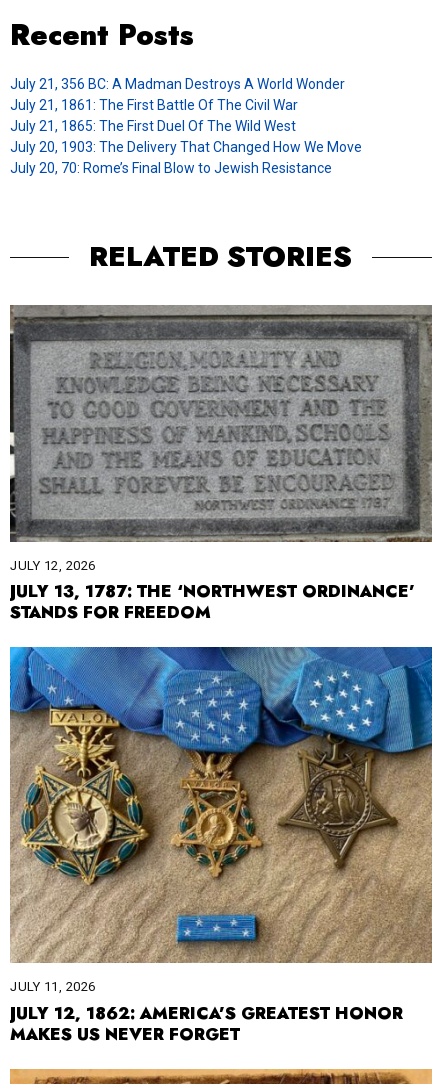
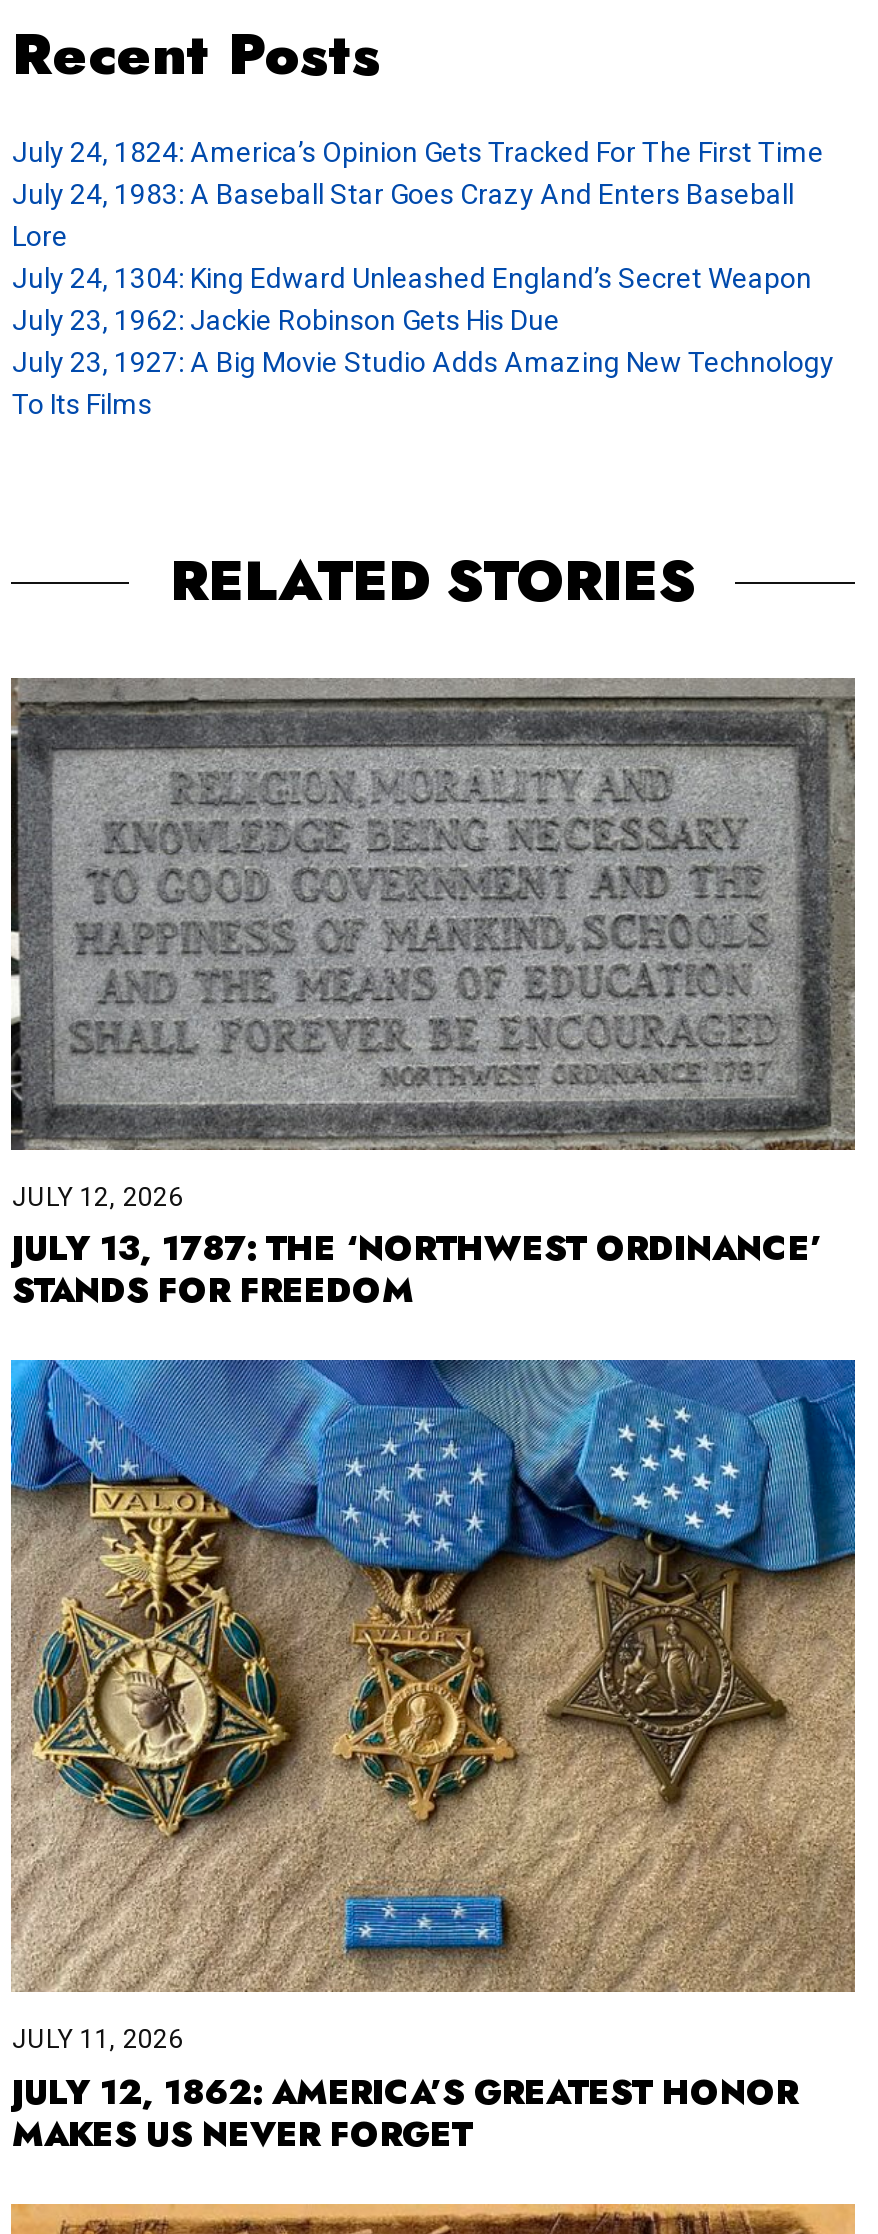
[10,76,362,176] July 21, 356 BC: A Madman Destroys A World Wonder | July 21, 1861: The First Battle Of The Civil War | July 21, 1865: The First Duel Of The Wild West | July 20, 1903: The Delivery That Changed How We Move | July 20, 70: Rome’s Final Blow to Jewish Resistance -> [12,136,834,420] July 24, 1824: America’s Opinion Gets Tracked For The First Time | July 24, 1983: A Baseball Star Goes Crazy And Enters Baseball | Lore | July 24, 1304: King Edward Unleashed England’s Secret Weapon | July 23, 1962: Jackie Robinson Gets His Due | July 23, 1927: A Big Movie Studio Adds Amazing New Technology | To Its Films

